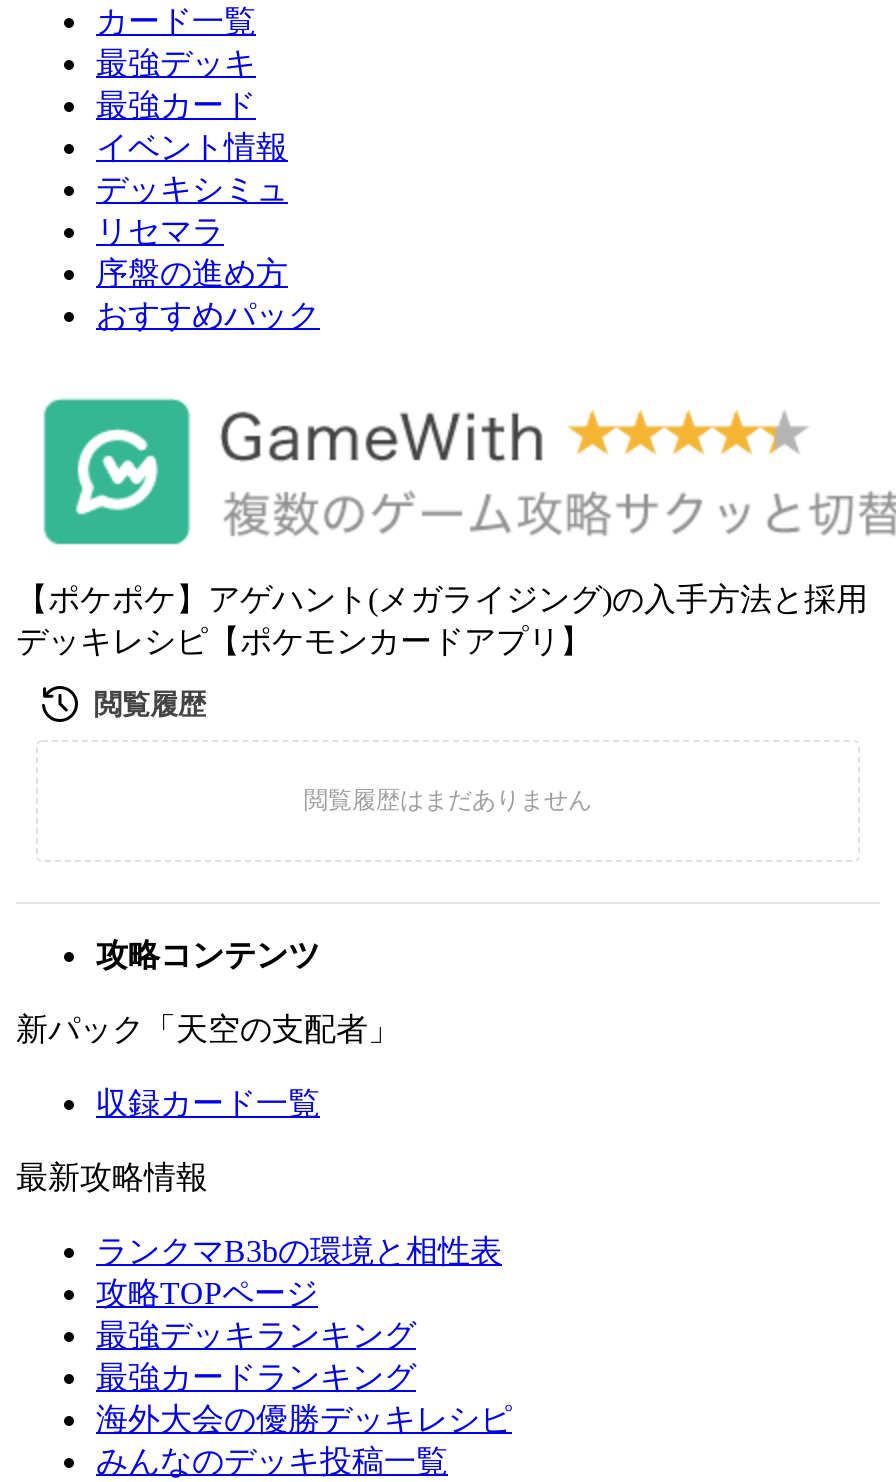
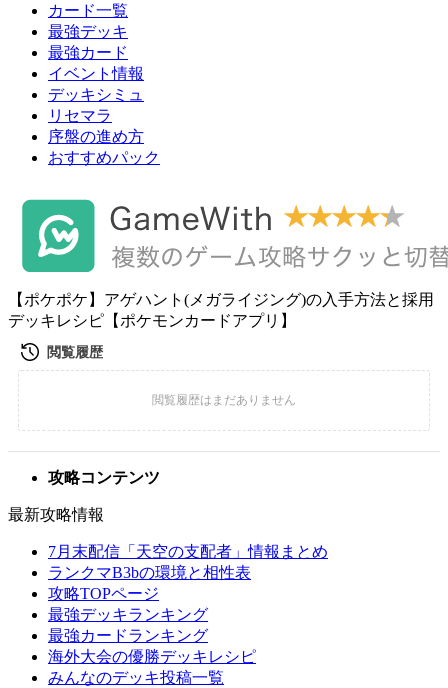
[16,1012,400,1120] 新パック「天空の支配者」 | 収録カード一覧 -> none
moved [16,1160,208,1194] -> [8,506,104,523]: 最新攻略情報
none -> [48,543,328,560] 7月末配信「天空の支配者」情報まとめ

